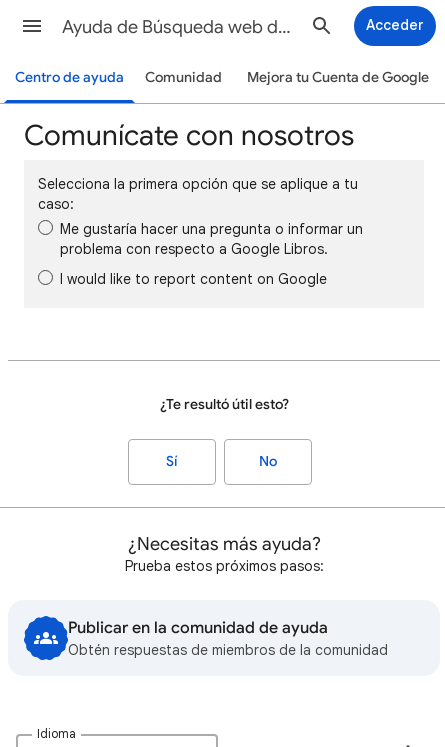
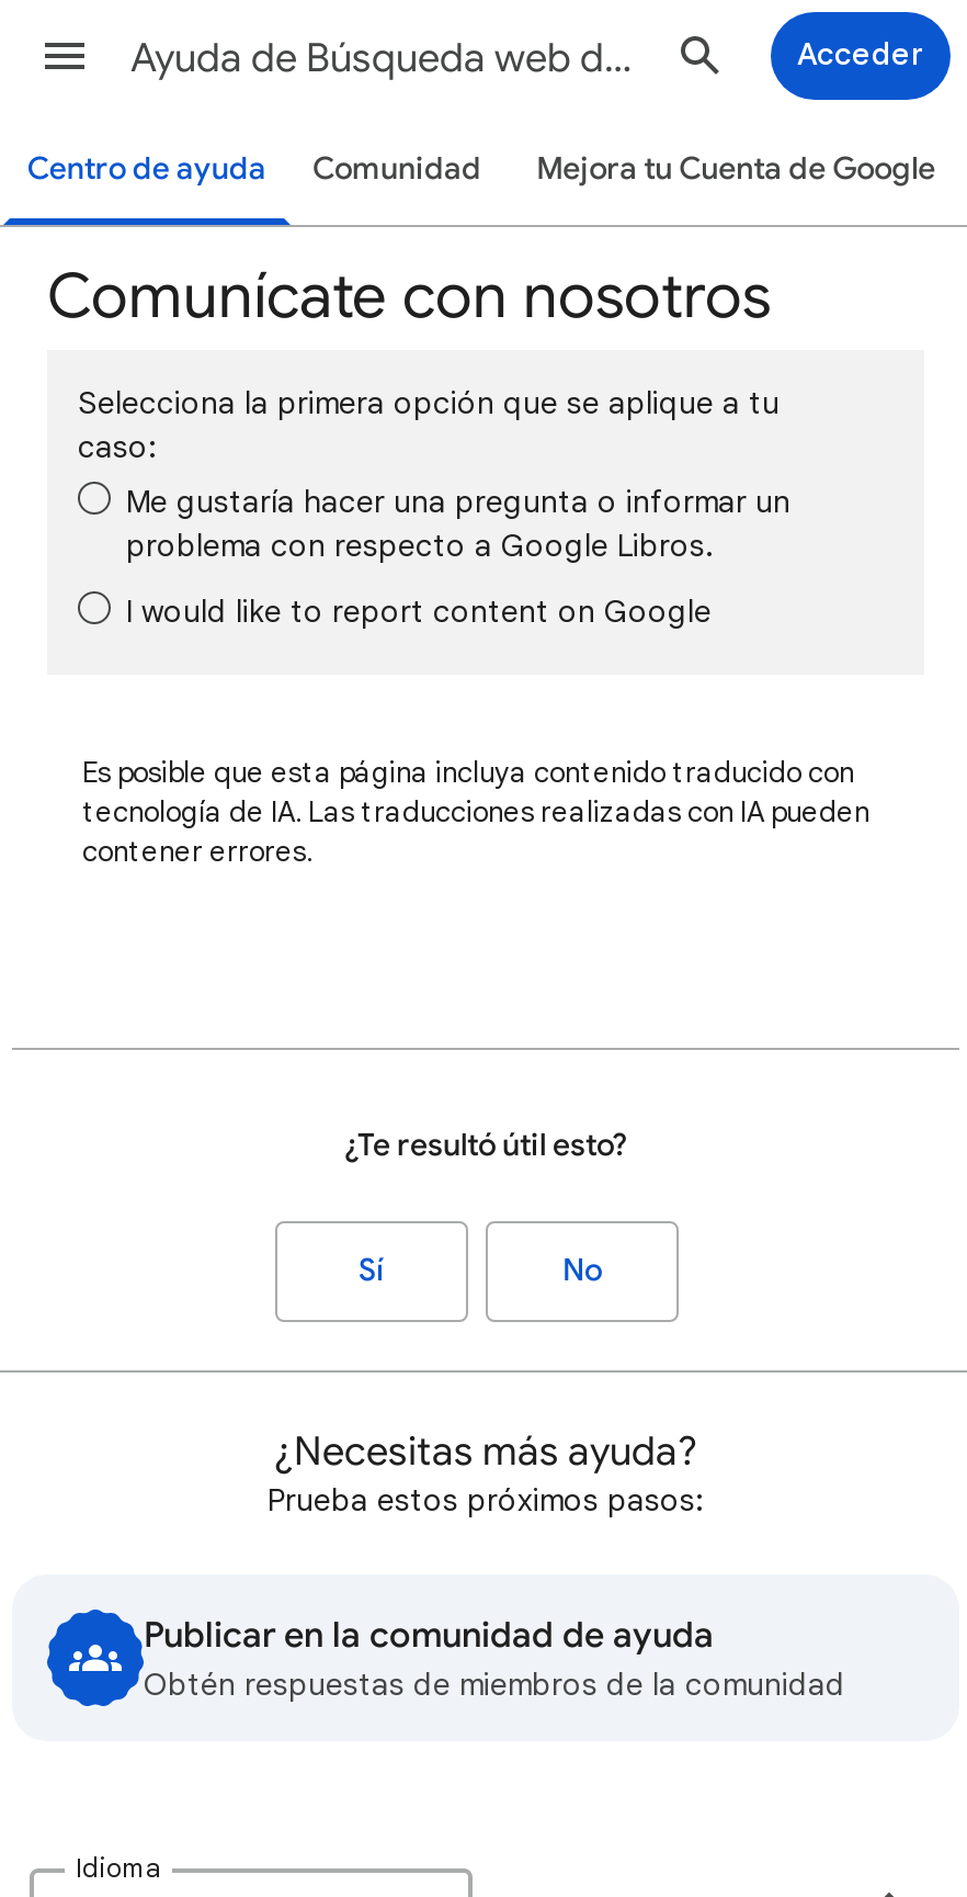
none -> [82,754,869,870] Es posible que esta página incluya contenido traducido con | tecnología de IA. Las traducciones realizadas con IA pueden | contener errores.

